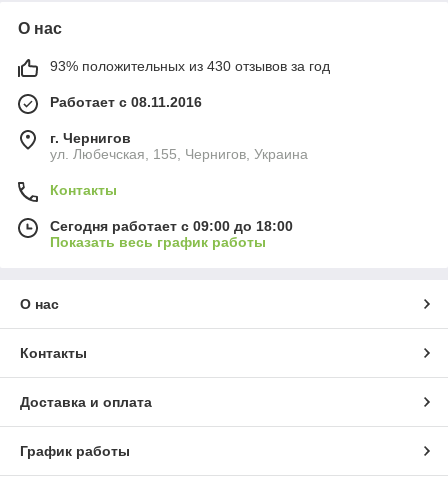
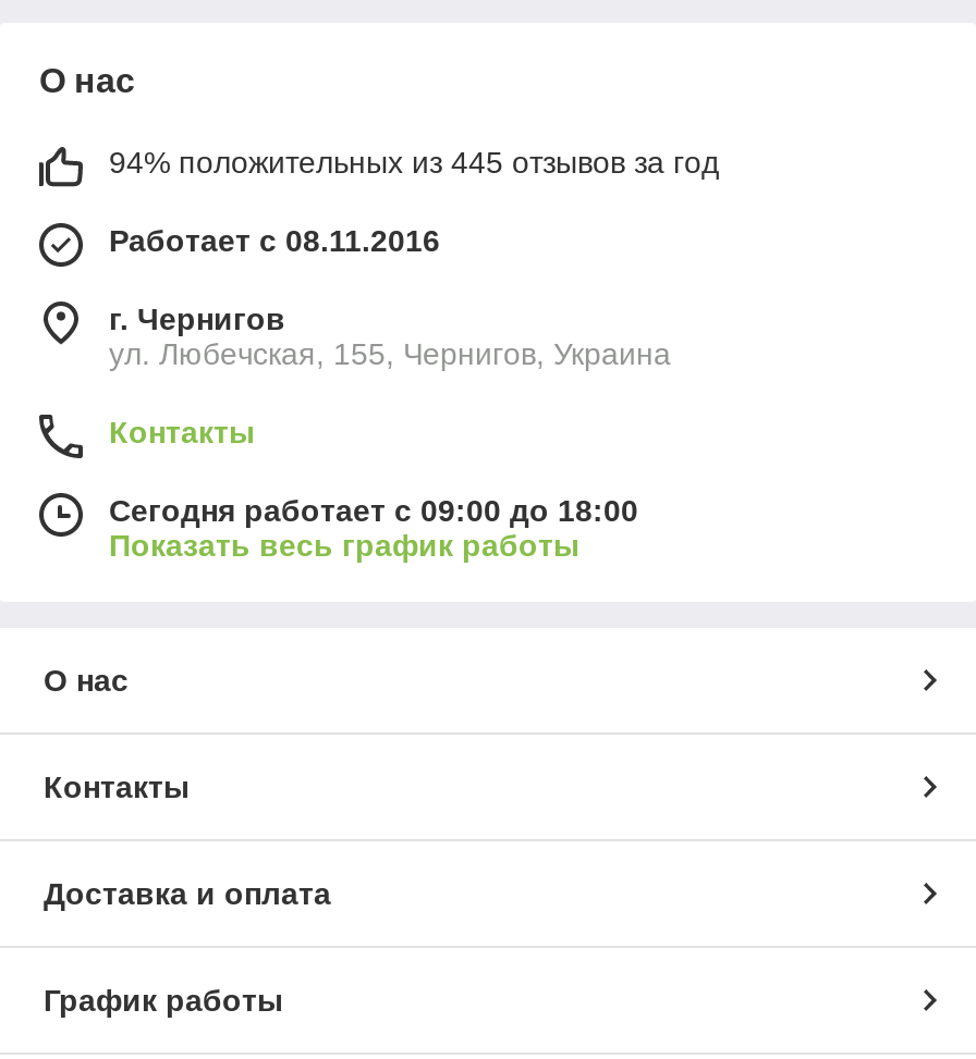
[50,58,330,74] 93% положительных из 430 отзывов за год -> [109,144,719,179] 94% положительных из 445 отзывов за год

